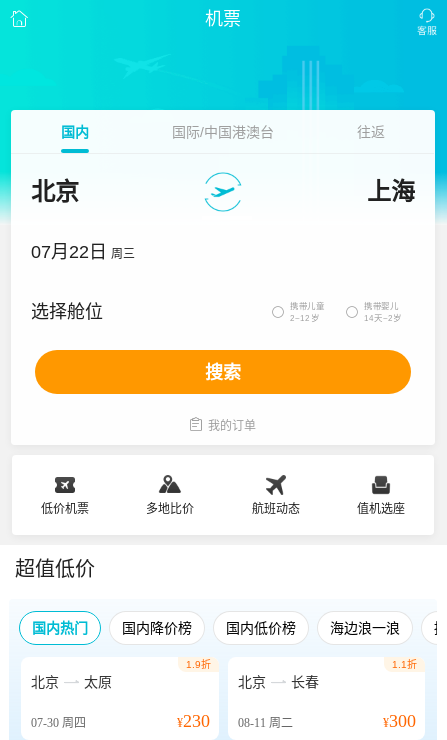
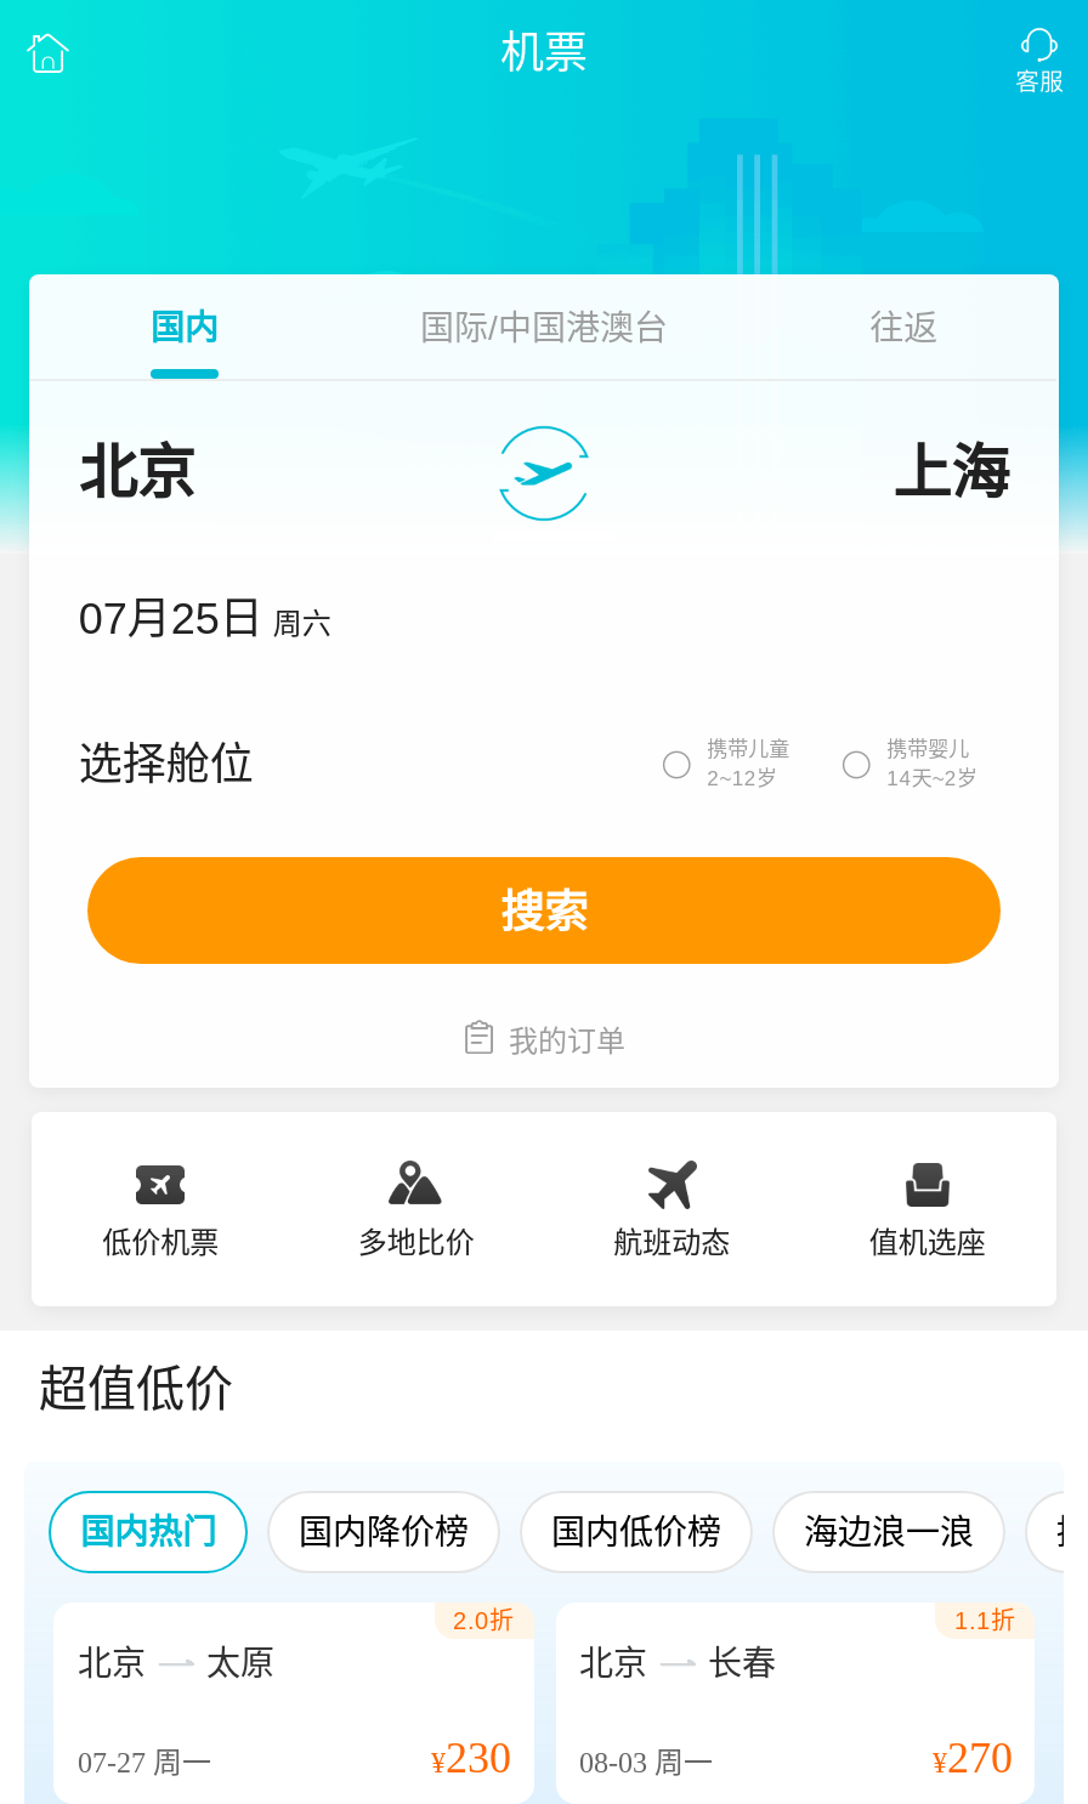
[31,242,135,262] 07月22日 周三 -> [78,595,331,643] 07月25日 周六
[185,659,210,670] 1.9折 -> [453,1607,514,1634] 2.0折
[31,716,86,730] 07-30周四 -> [78,1746,211,1780] 07-27周一
[176,711,292,731] ¥230 08-11周二 -> [431,1734,713,1782] ¥230 08-03周一
[383,711,416,731] ¥300 -> [933,1734,1013,1782] ¥270

